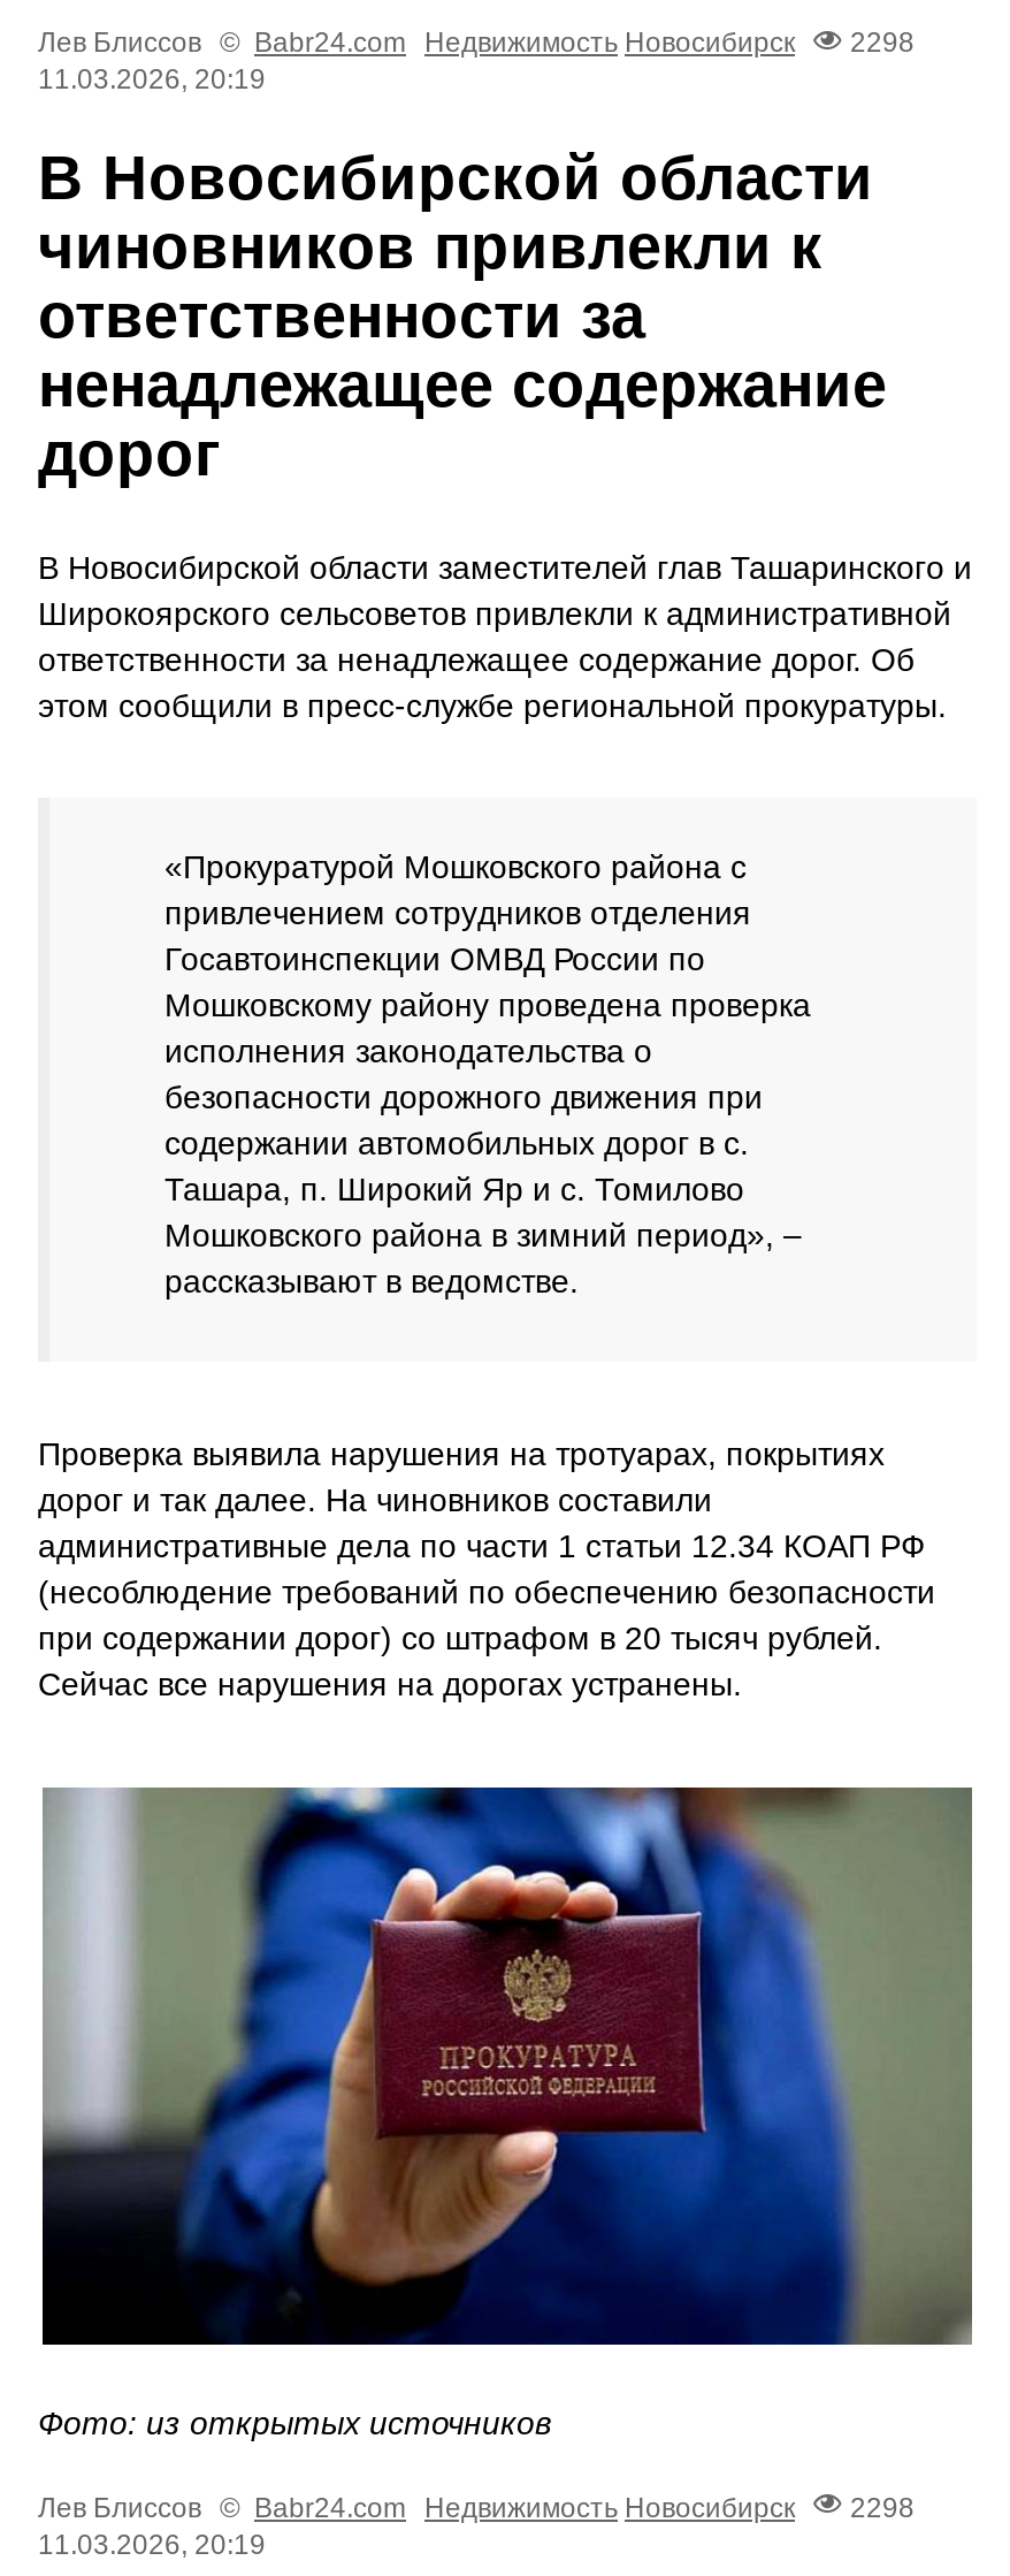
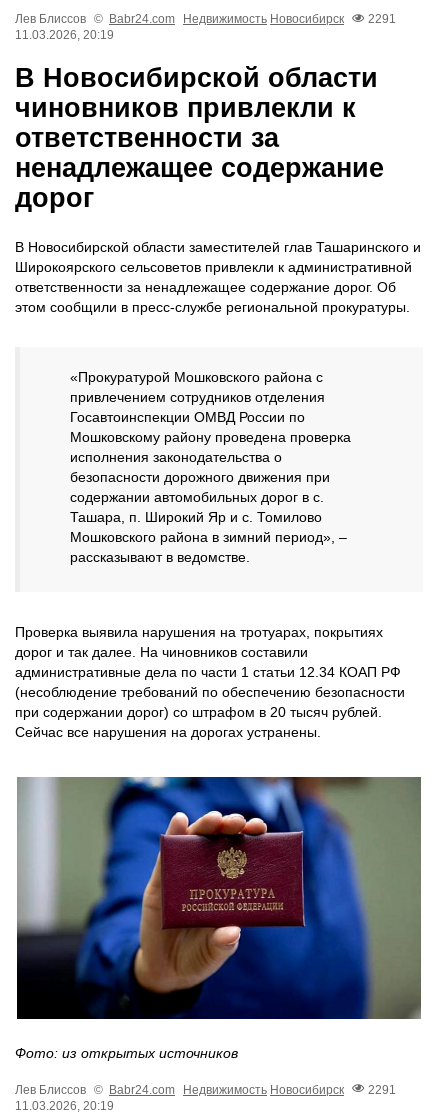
[38,27,915,59] Лев Блиссов © Babr24.com Недвижимость Новосибирск 2298 -> [15,12,396,26] Лев Блиссов © Babr24.com Недвижимость Новосибирск 2291
[38,2491,915,2523] Лев Блиссов © Babr24.com Недвижимость Новосибирск 2298 -> [15,1083,396,1097] Лев Блиссов © Babr24.com Недвижимость Новосибирск 2291

